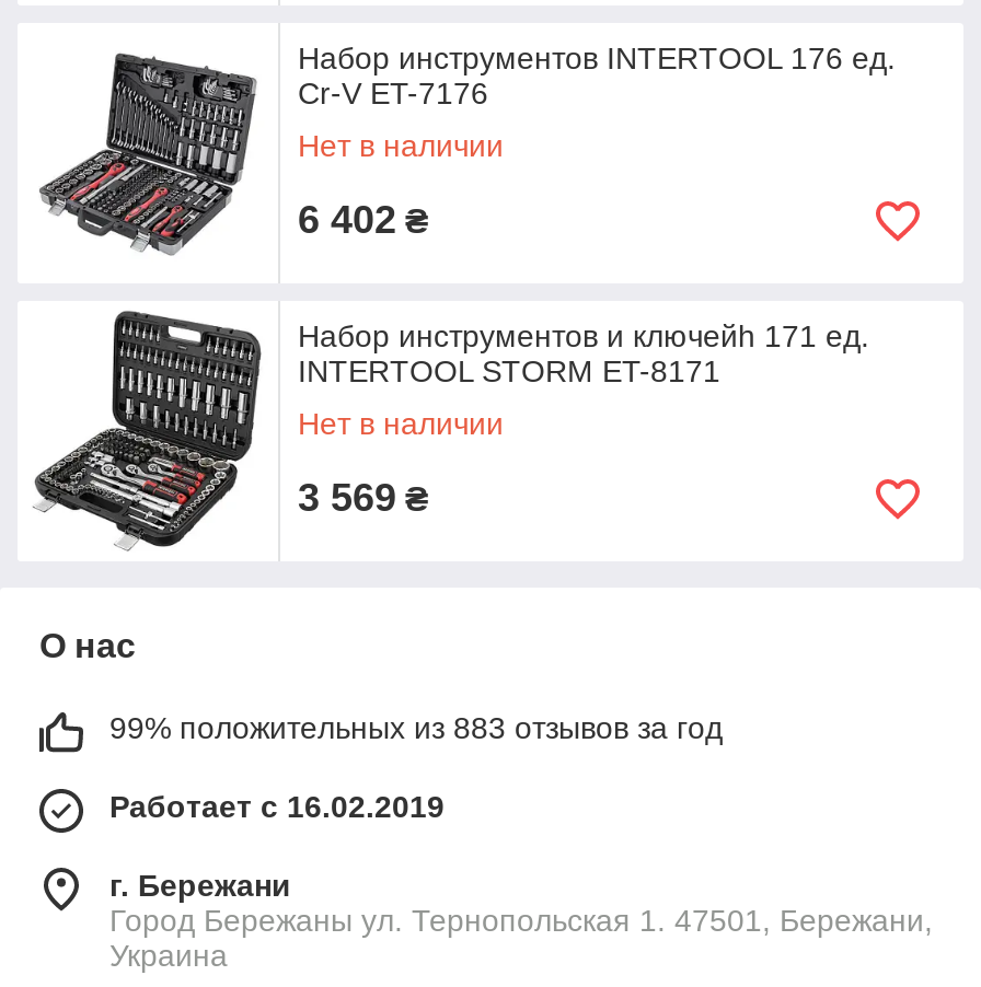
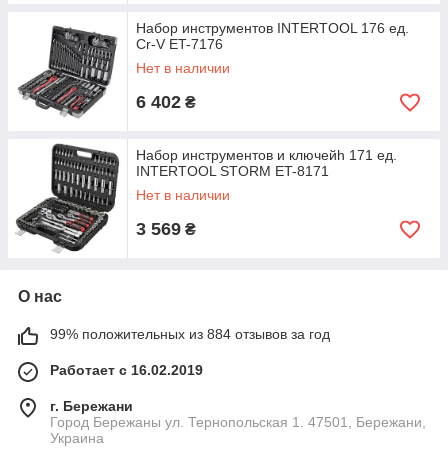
[109,710,723,745] 99% положительных из 883 отзывов за год -> [50,326,330,342] 99% положительных из 884 отзывов за год

